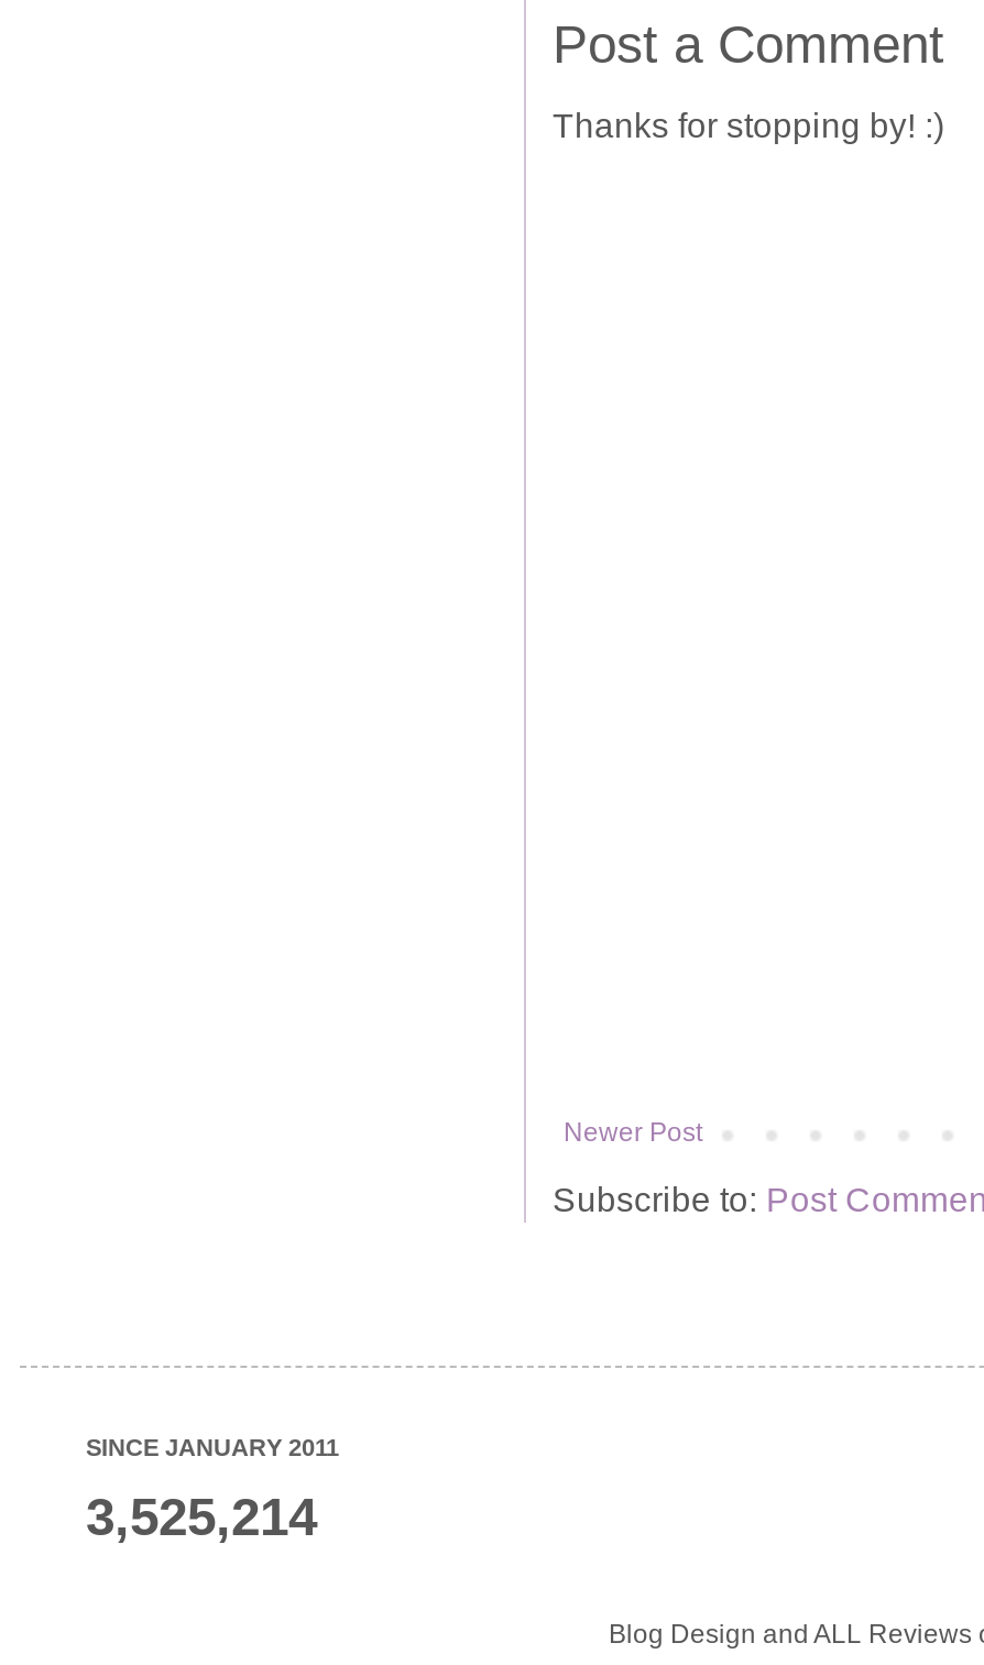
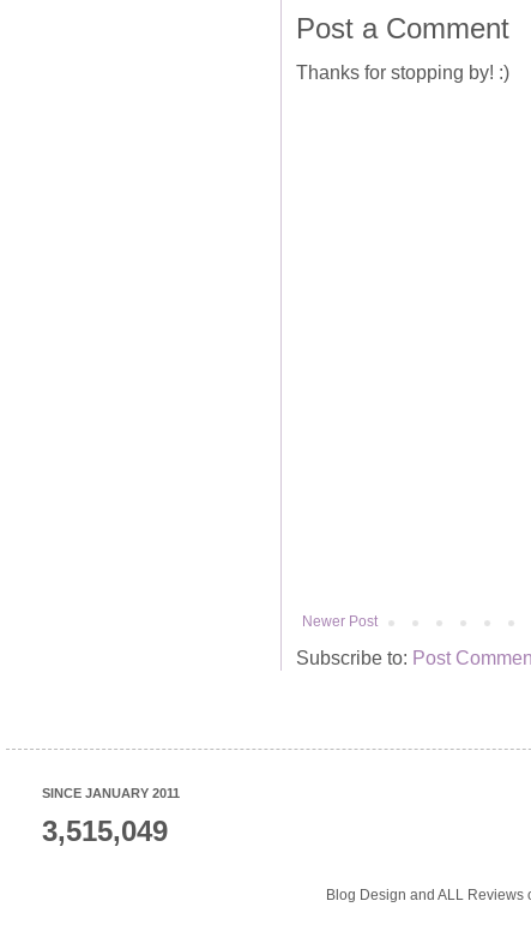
[86,1486,317,1545] 3,525,214 -> [42,814,168,847] 3,515,049

